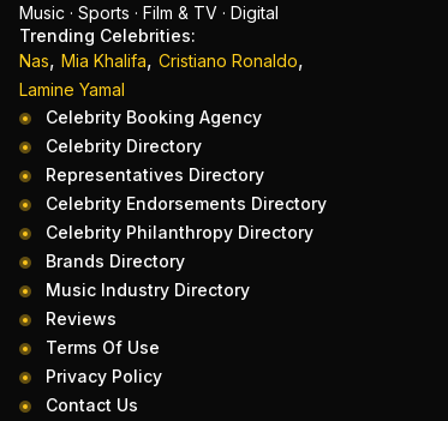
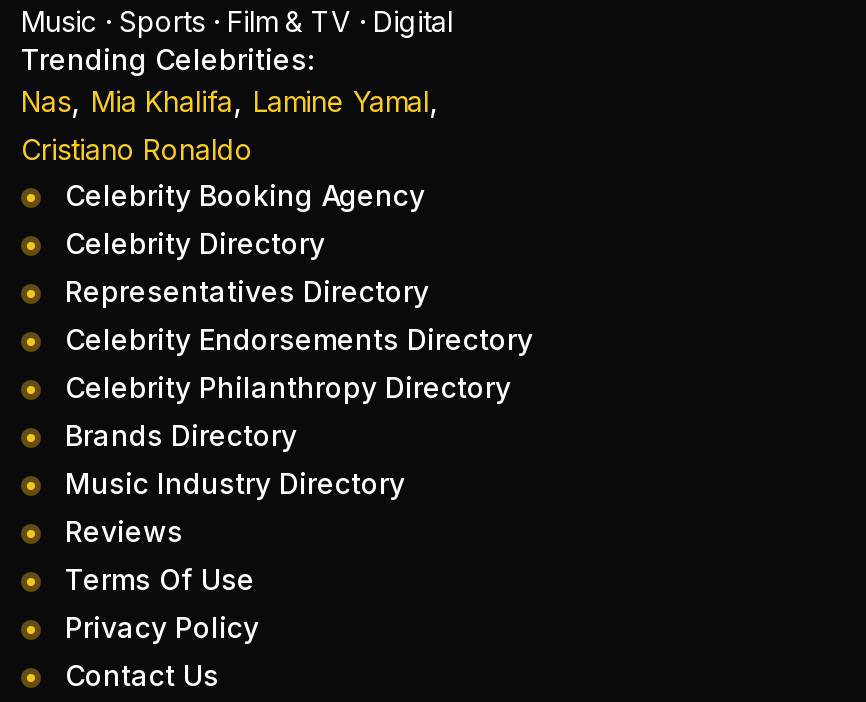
[19,48,304,100] Nas, Mia Khalifa, Cristiano Ronaldo, | Lamine Yamal -> [21,81,439,167] Nas, Mia Khalifa, Lamine Yamal, | Cristiano Ronaldo

